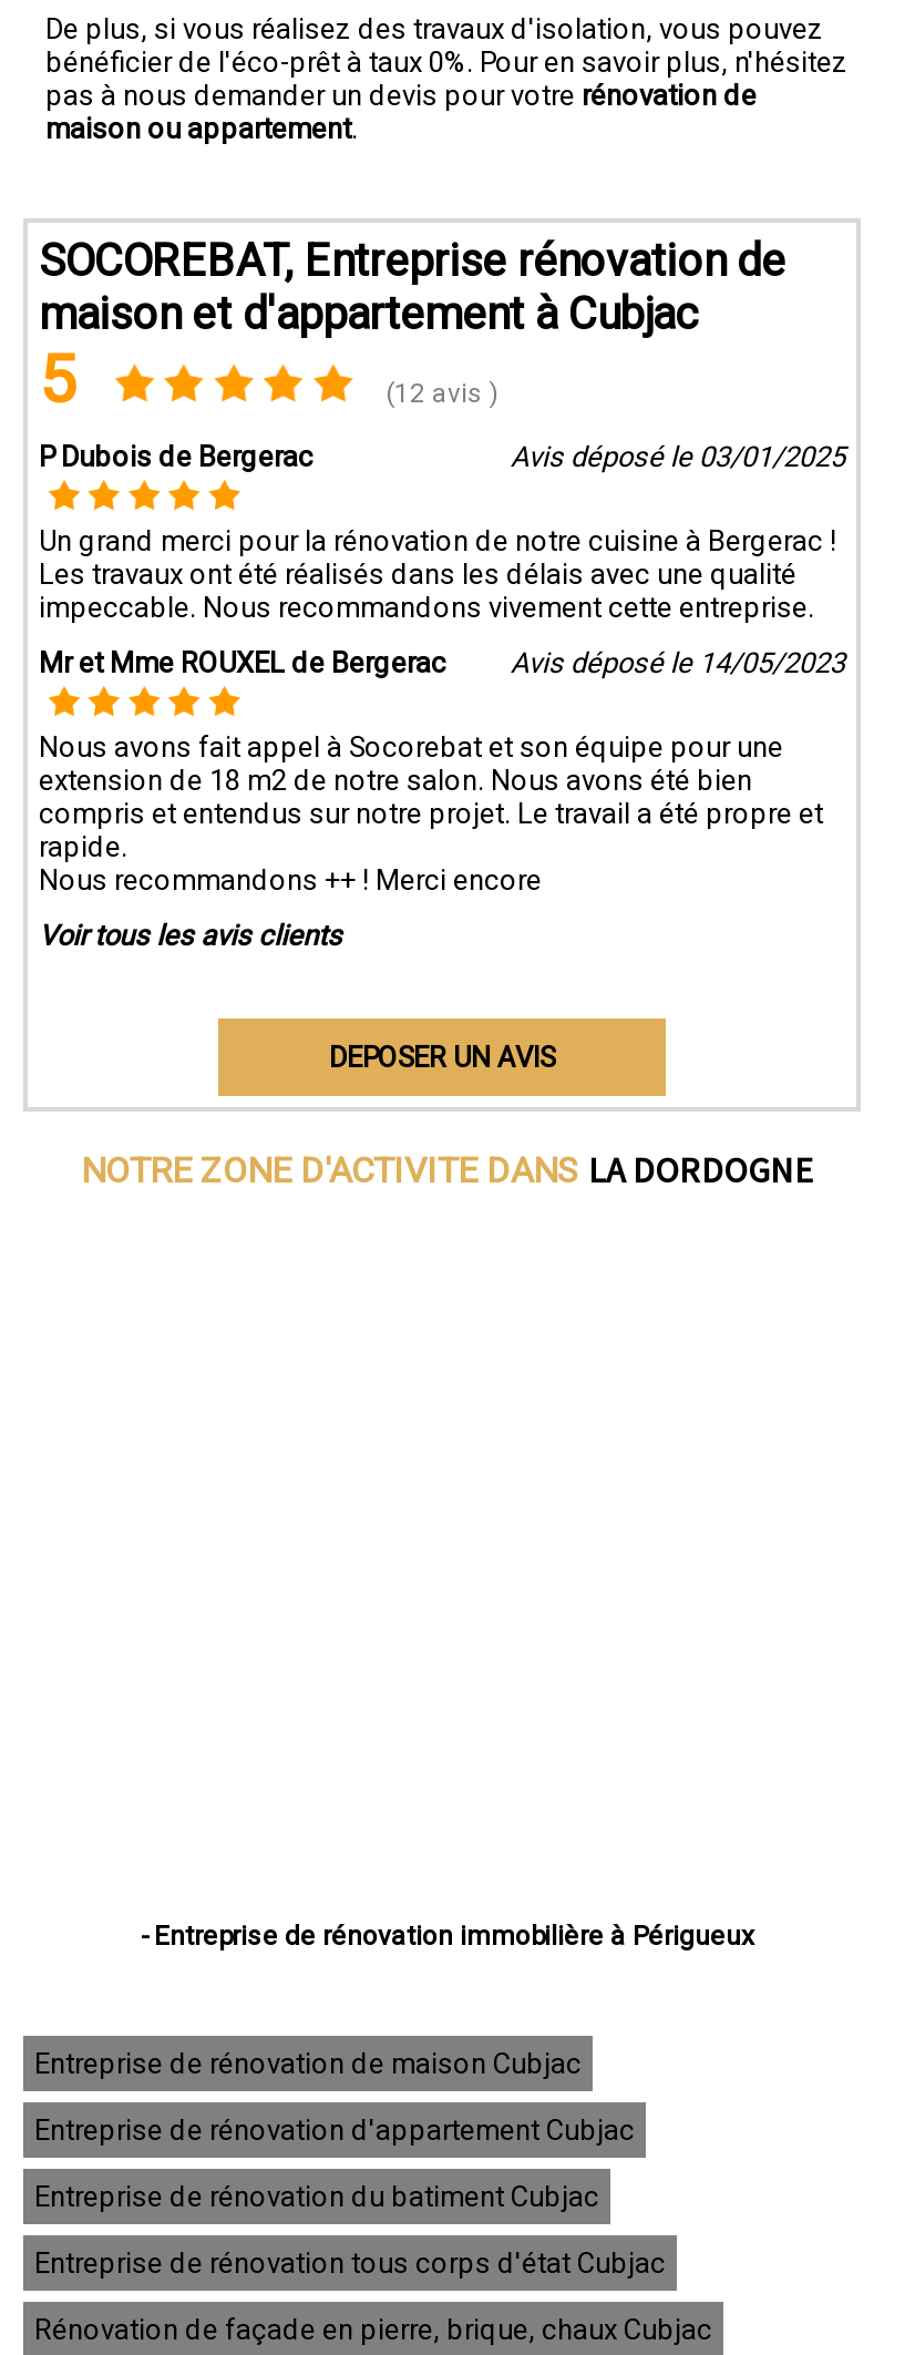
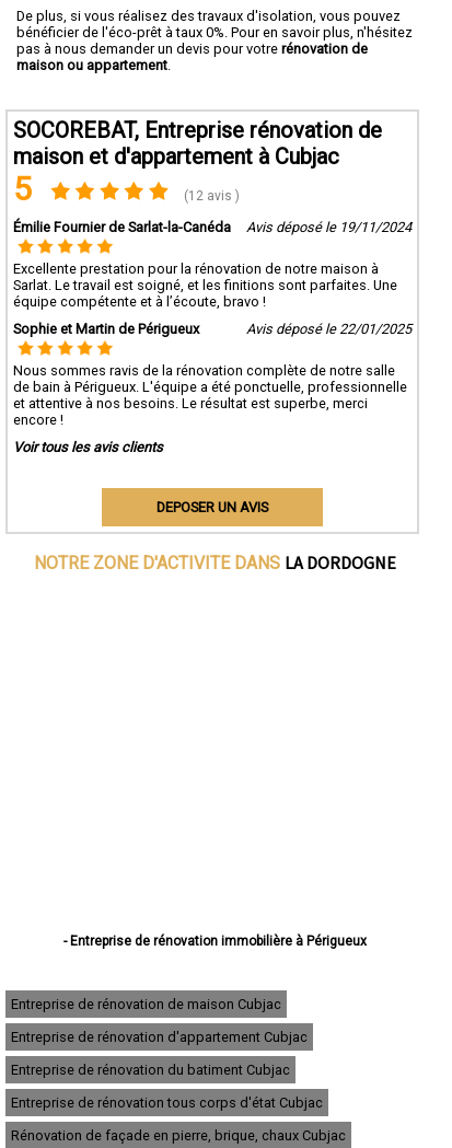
[39,439,845,472] P Dubois de Bergerac | Avis déposé le 03/01/2025 -> [13,218,411,235] Émilie Fournier de Sarlat-la-Canéda | Avis déposé le 19/11/2024
[39,523,836,623] Un grand merci pour la rénovation de notre cuisine à Bergerac ! | Les travaux ont été réalisés dans les délais avec une qualité | impeccable. Nous recommandons vivement cette entreprise. -> [13,260,397,309] Excellente prestation pour la rénovation de notre maison à | Sarlat. Le travail est soigné, et les finitions sont parfaites. Une | équipe compétente et à l’écoute, bravo !
[39,645,845,678] Mr et Mme ROUXEL de Bergerac | Avis déposé le 14/05/2023 -> [13,320,411,337] Sophie et Martin de Périgueux | Avis déposé le 22/01/2025
[39,729,823,895] Nous avons fait appel à Socorebat et son équipe pour une | extension de 18 m2 de notre salon. Nous avons été bien | compris et entendus sur notre projet. Le travail a été propre et | rapide. | Nous recommandons ++ ! Merci encore -> [13,362,407,427] Nous sommes ravis de la rénovation complète de notre salle | de bain à Périgueux. L'équipe a été ponctuelle, professionnelle | et attentive à nos besoins. Le résultat est superbe, merci | encore !

